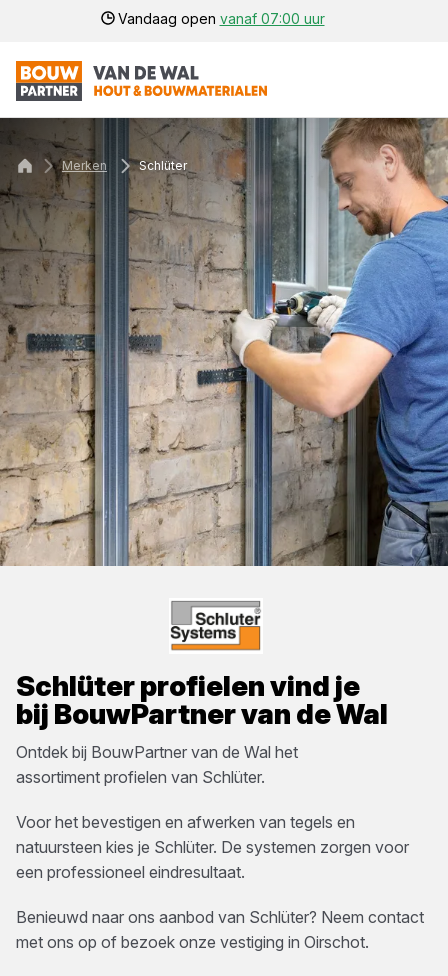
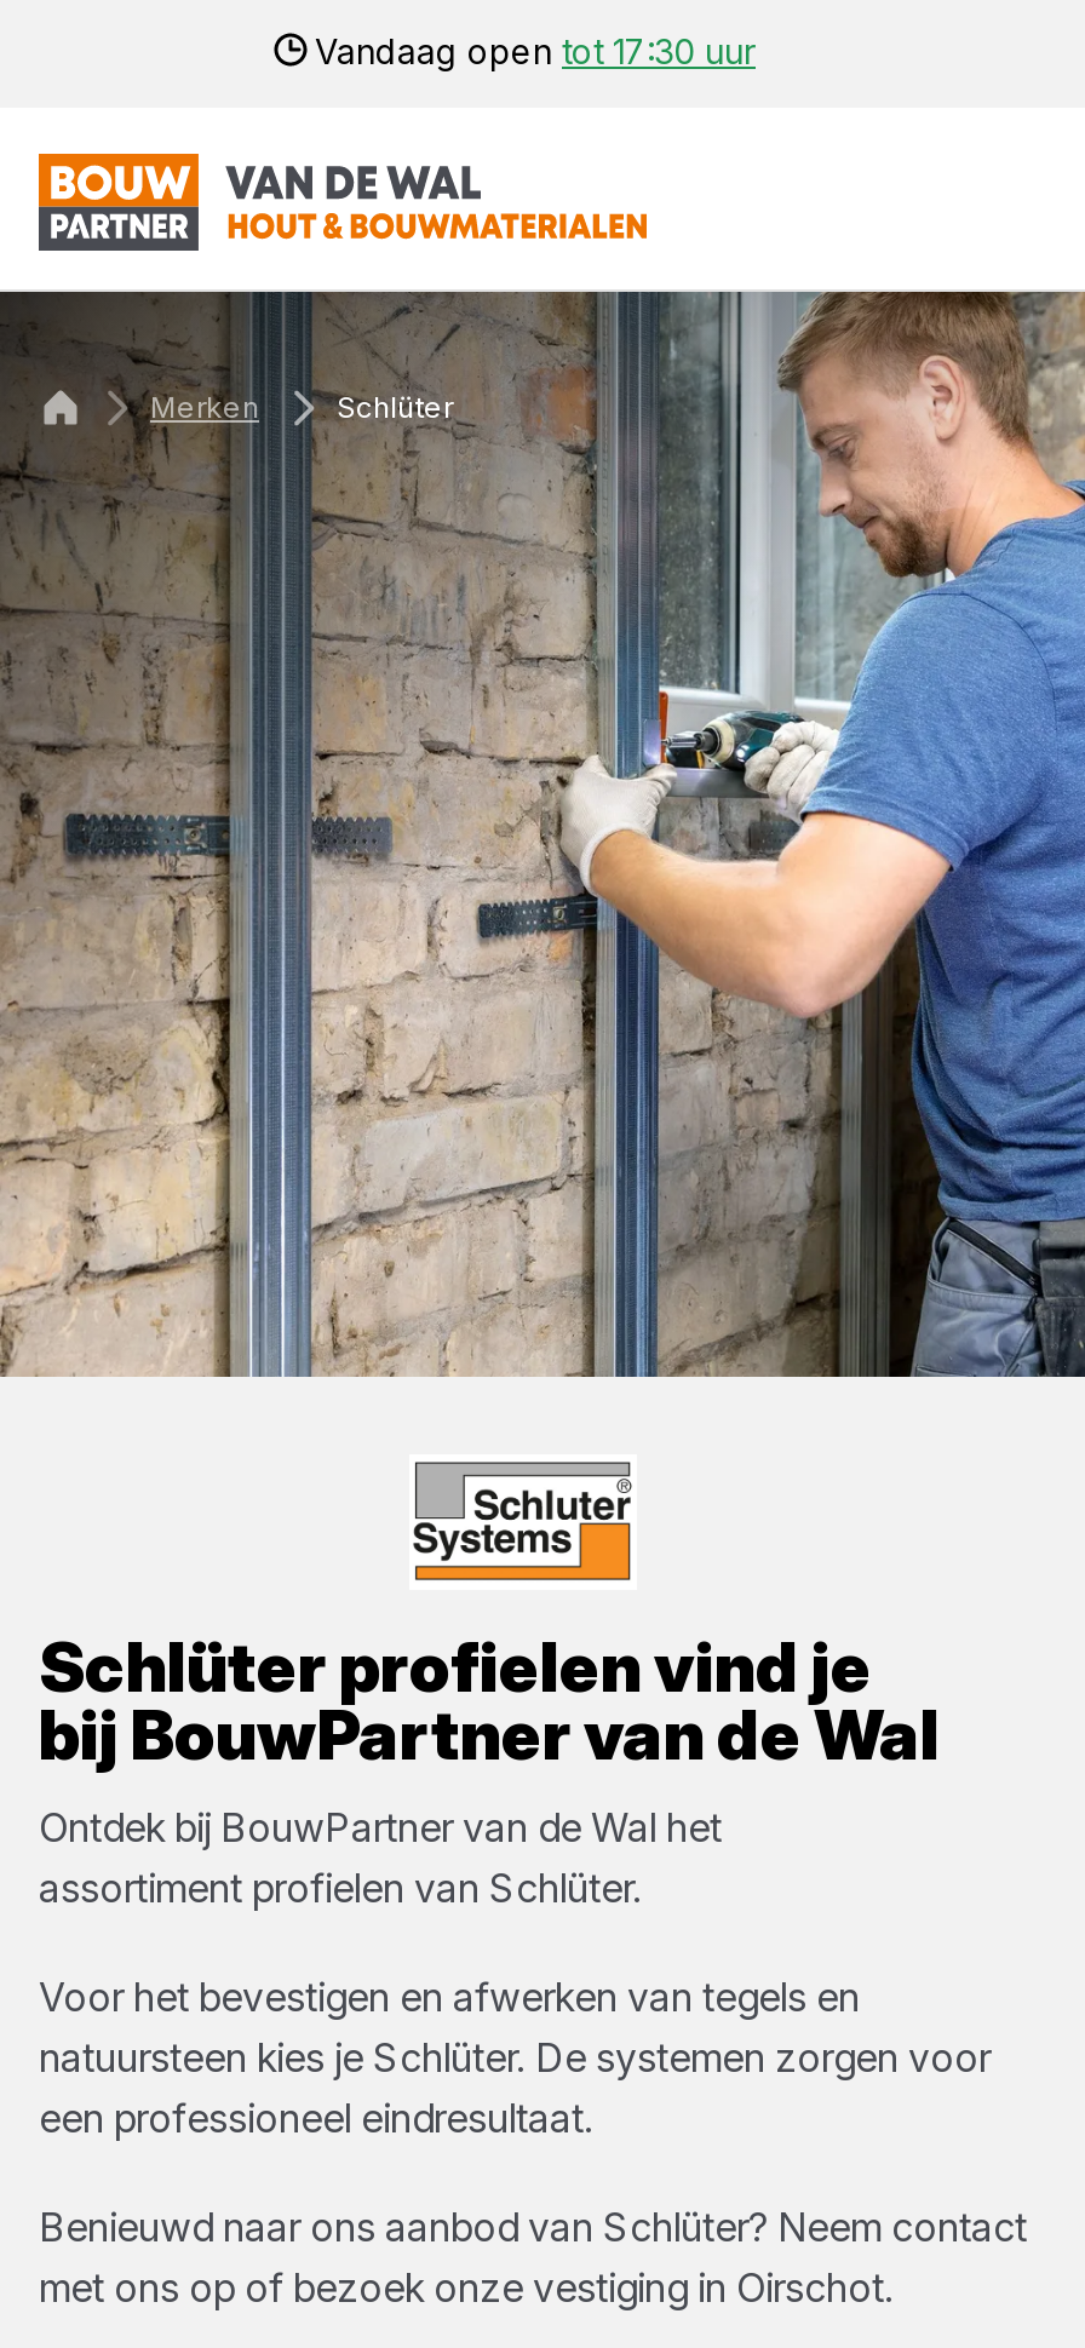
[117,9,324,26] Vandaag open vanaf 07:00 uur -> [315,29,756,70] Vandaag open tot 17:30 uur

